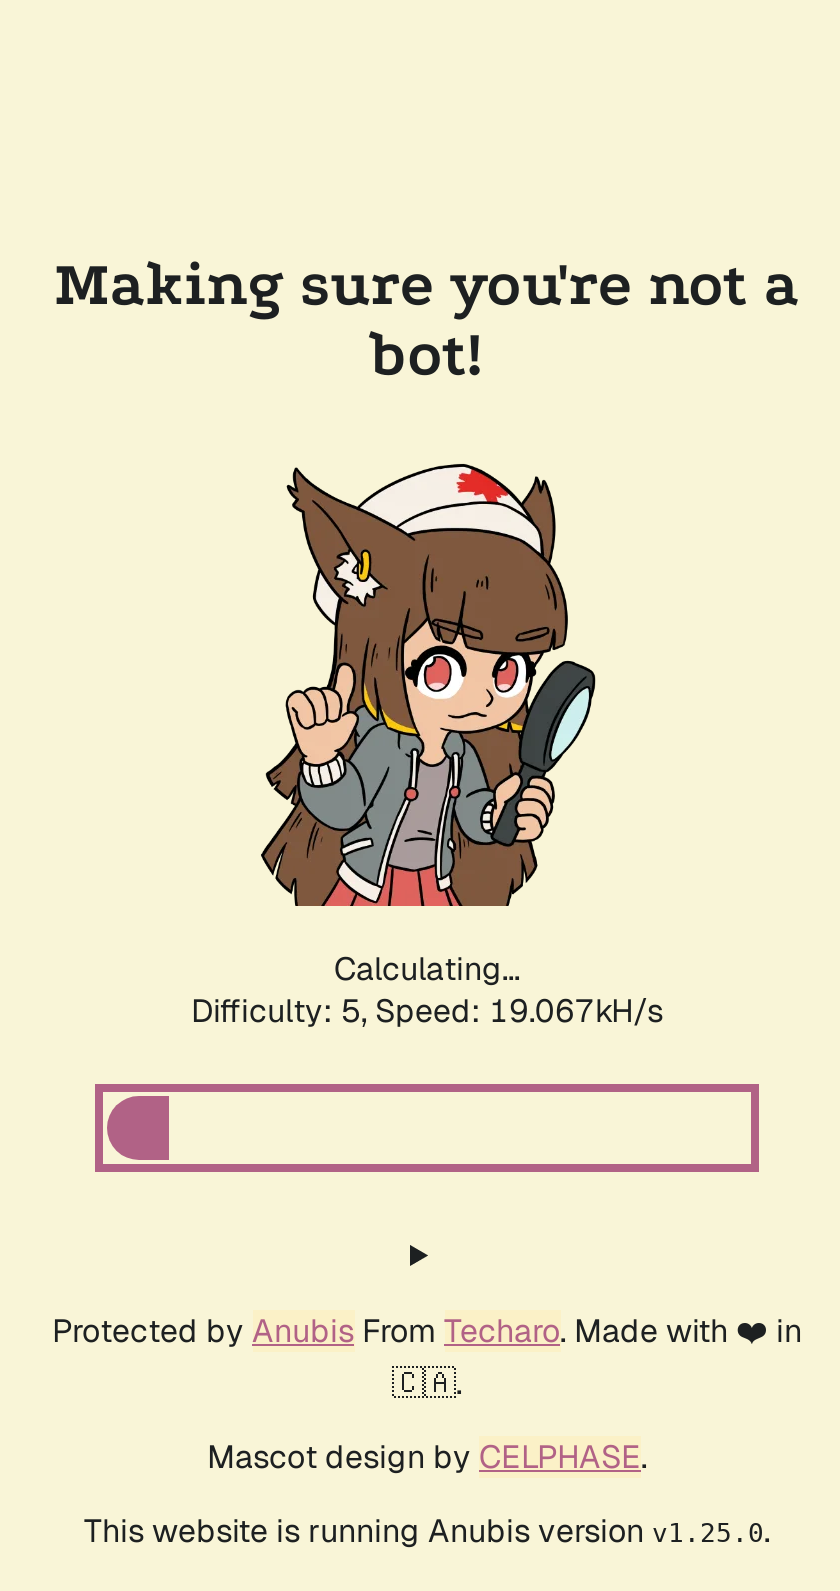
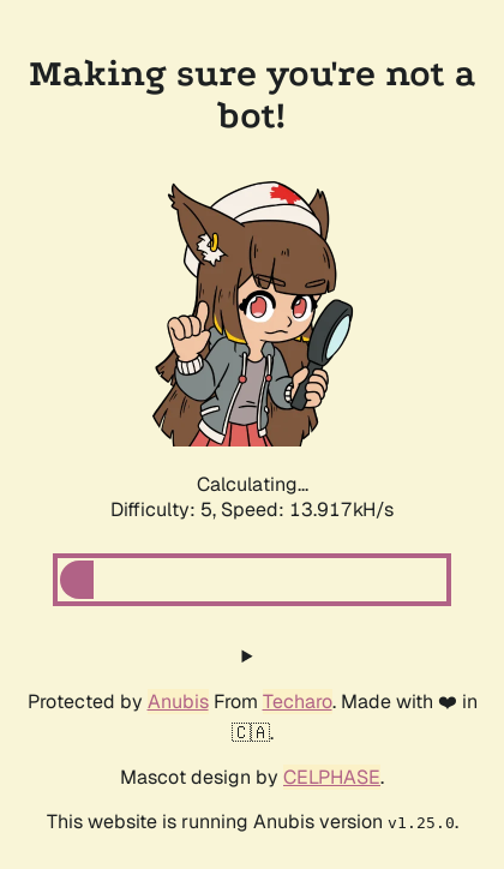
[191,990,663,1032] Difficulty: 5, Speed: 19.067kH/s -> [110,497,394,522] Difficulty: 5, Speed: 13.917kH/s

